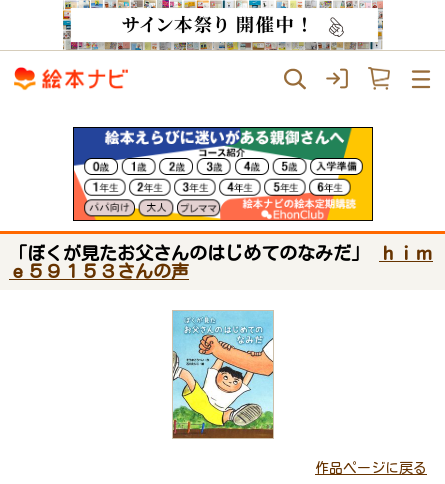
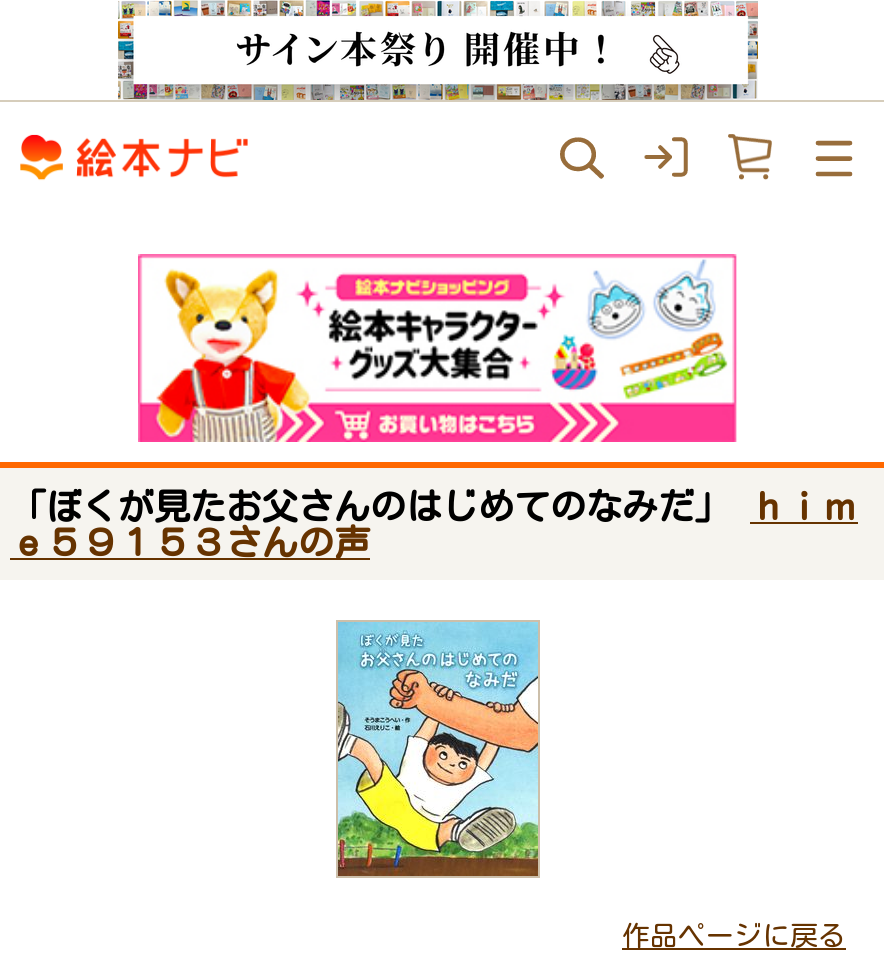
[72,126,374,222] [image] -> [136,252,738,444] [image]

